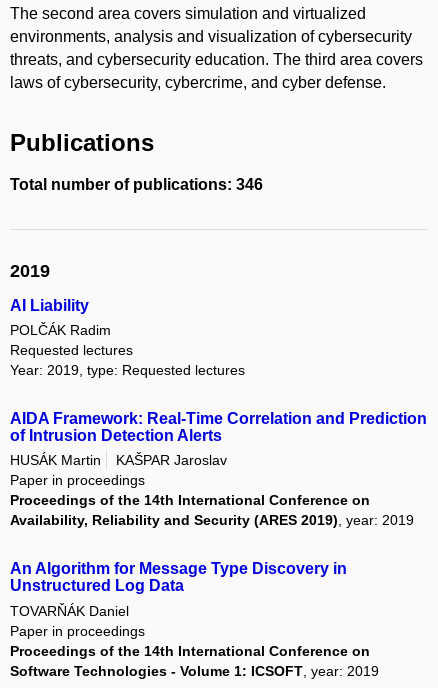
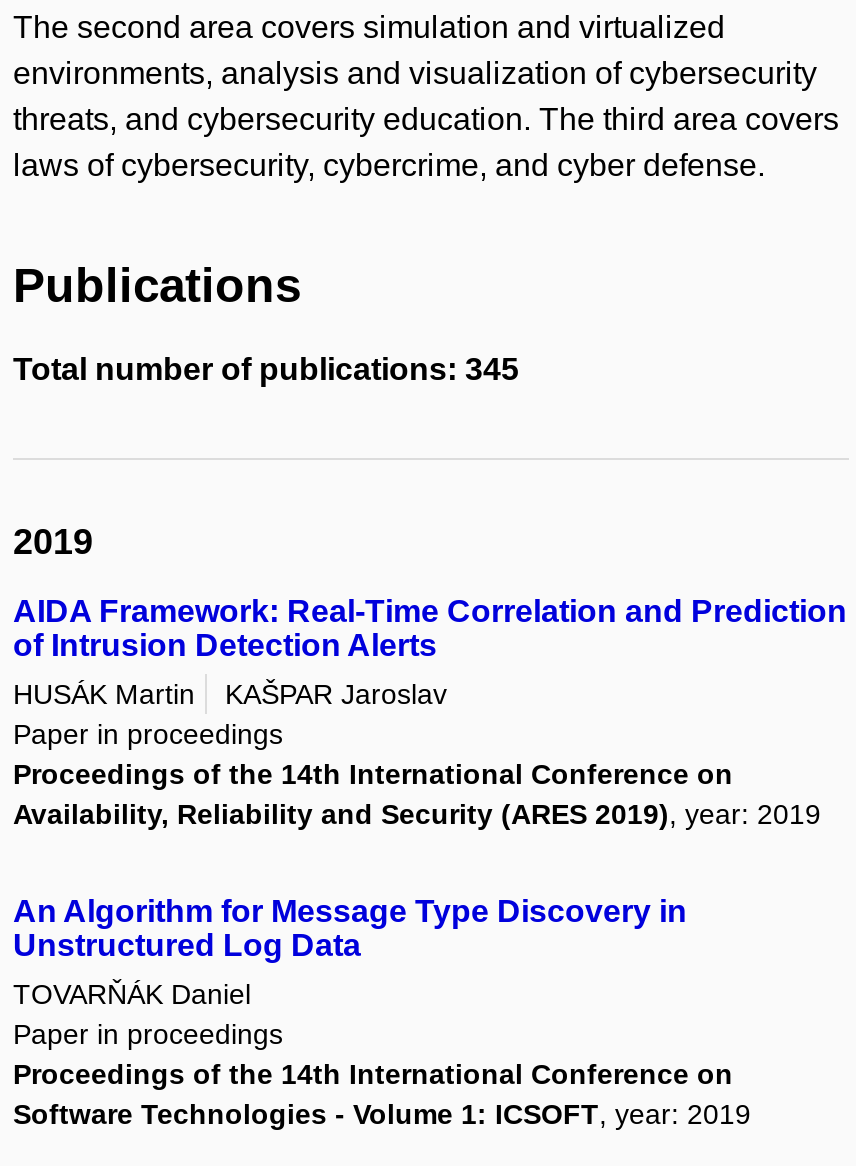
[10,176,263,193] Total number of publications: 346 -> [13,352,519,386] Total number of publications: 345
[10,297,245,378] AI Liability | POLČÁK Radim | Requested lectures | Year: 2019, type: Requested lectures -> none

